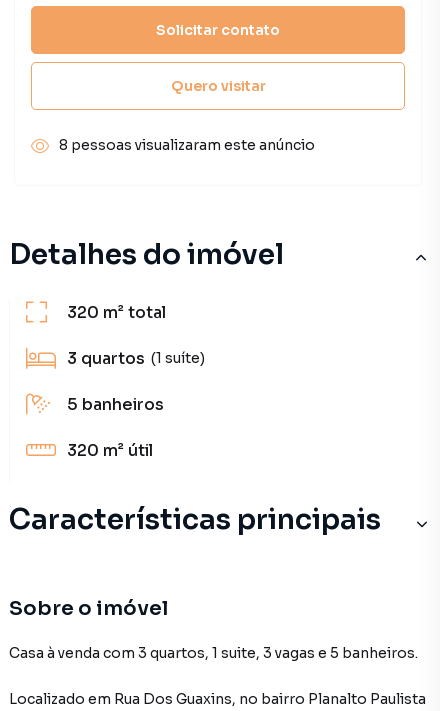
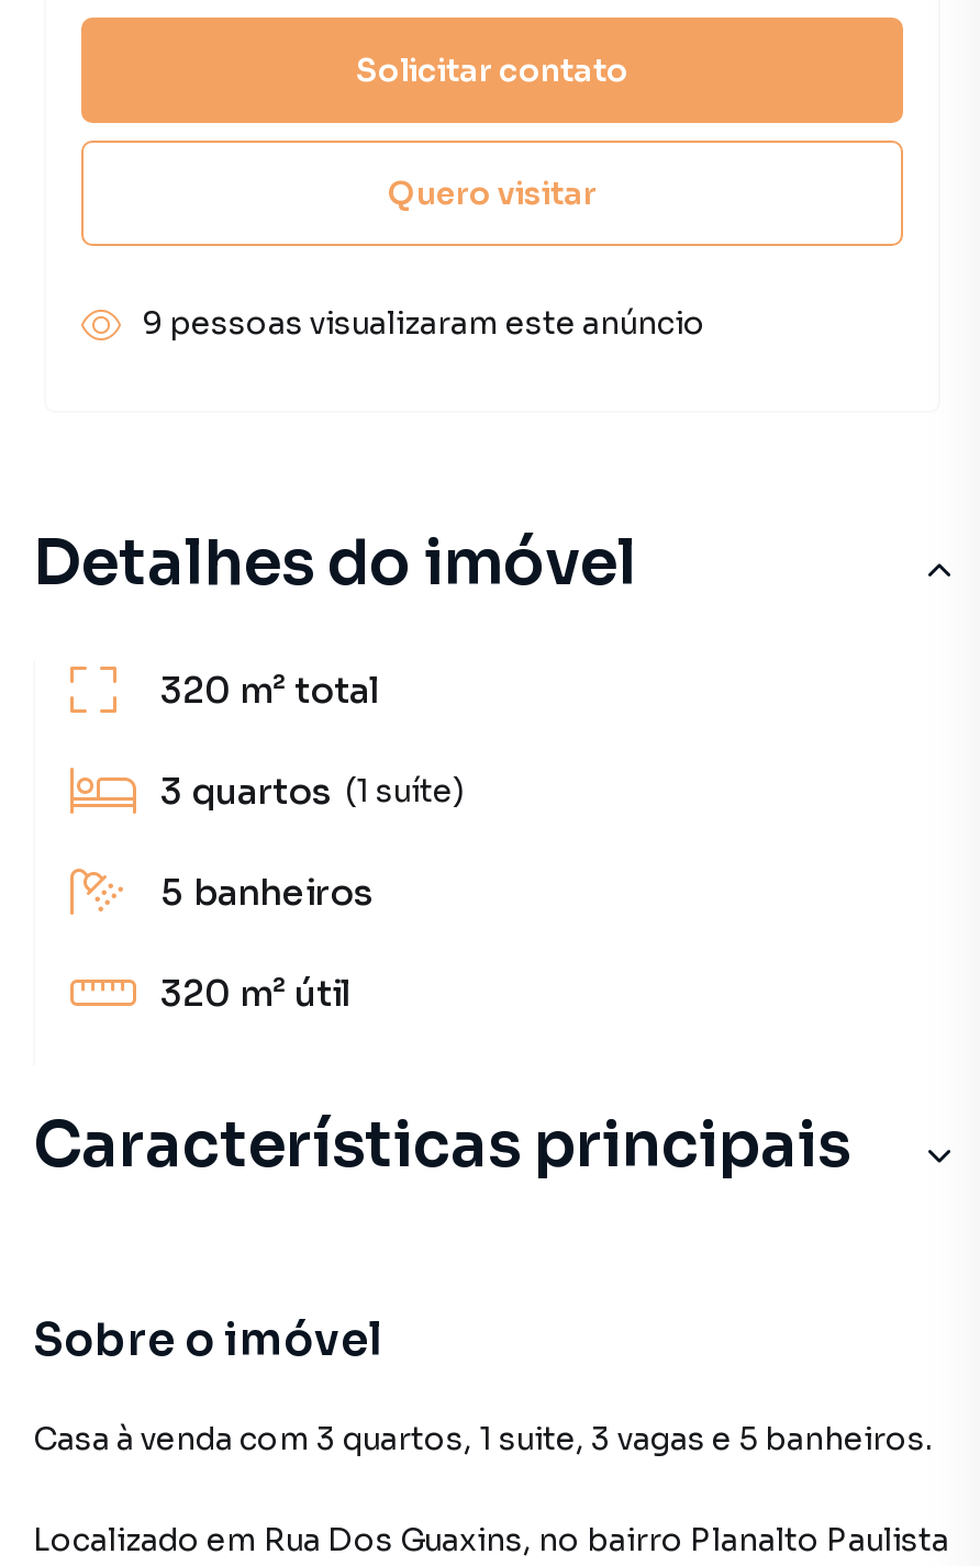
[59,136,315,154] 8 pessoas visualizaram este anúncio -> [143,303,705,343] 9 pessoas visualizaram este anúncio

